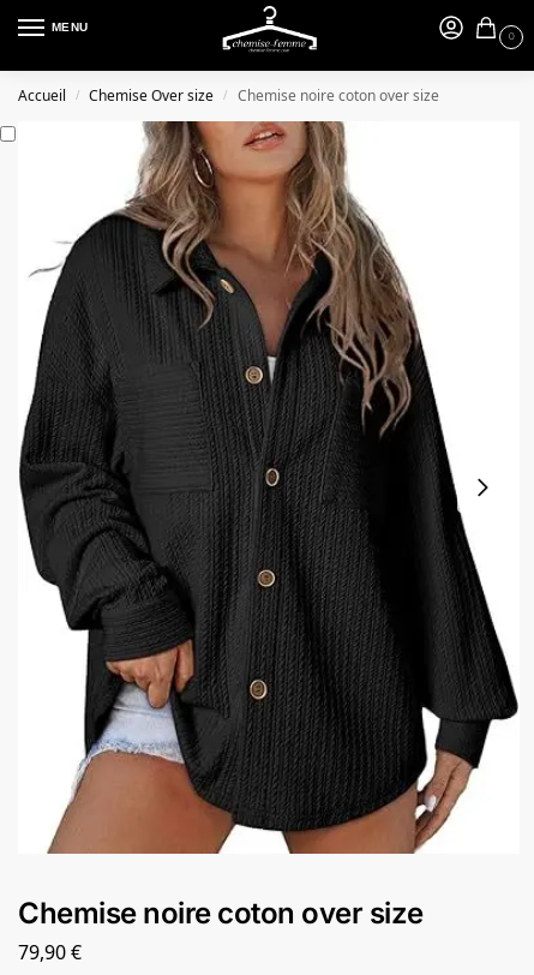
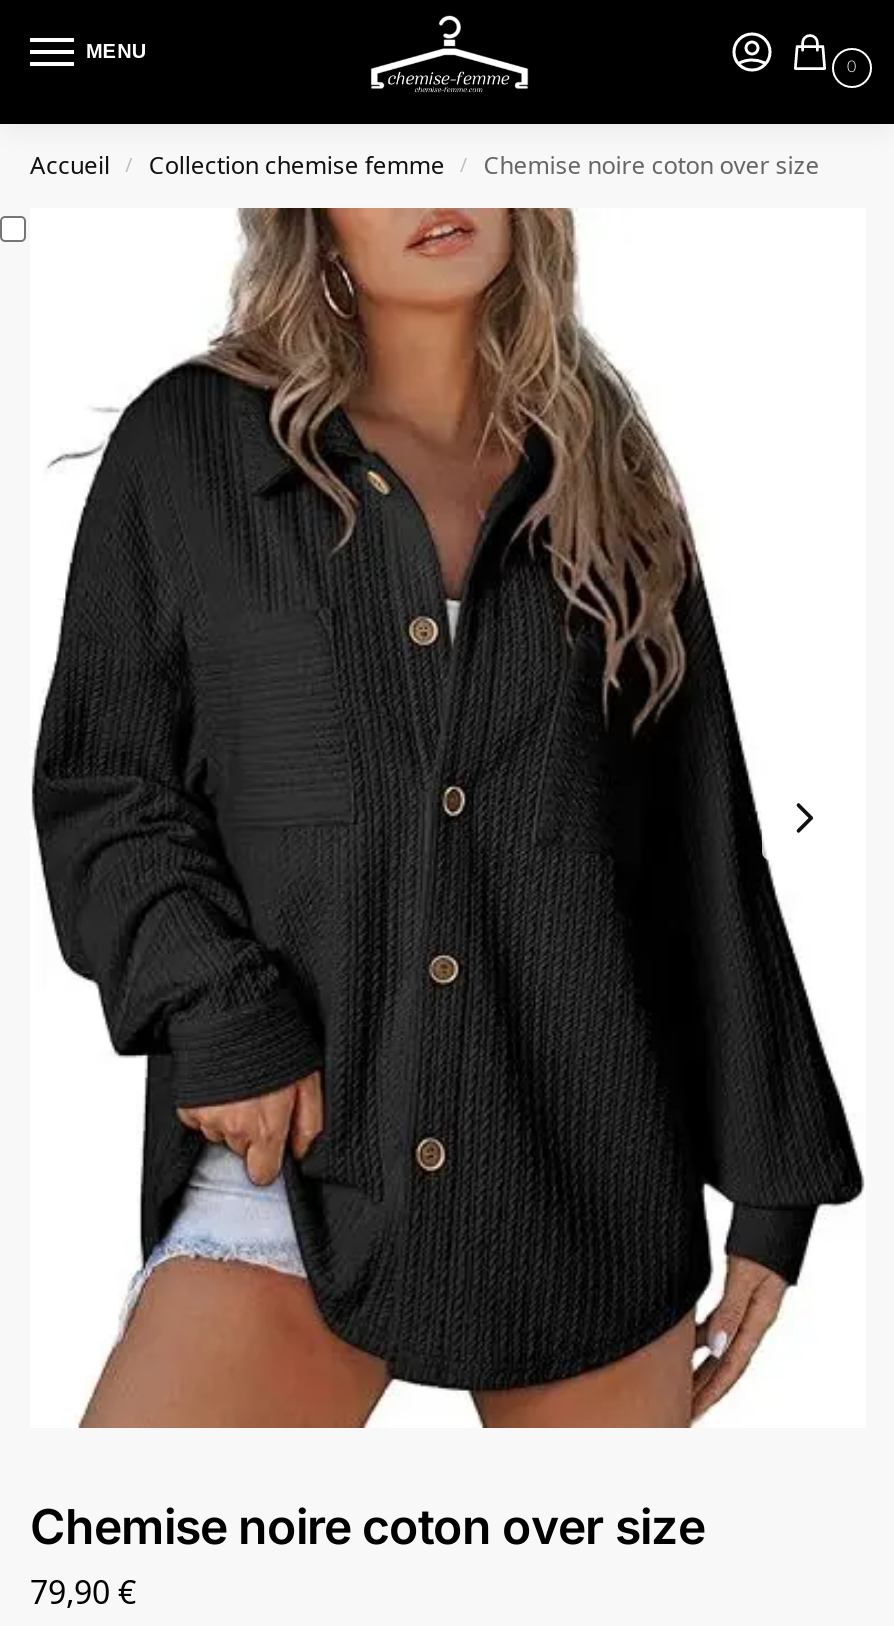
[18,85,439,106] Accueil / Chemise Over size / Chemise noire coton over size -> [30,148,819,182] Accueil / Collection chemise femme / Chemise noire coton over size

